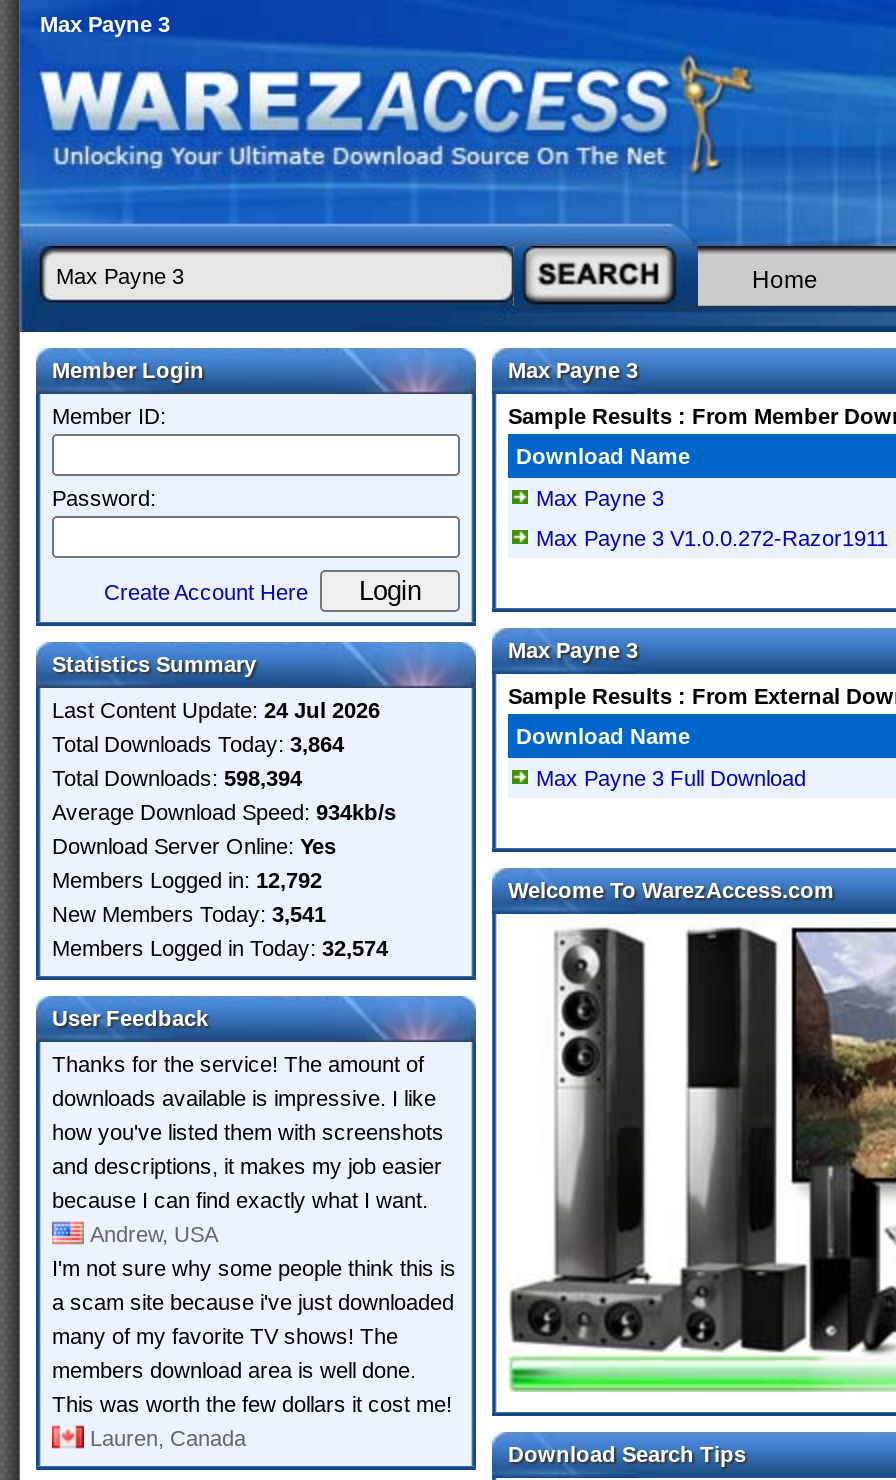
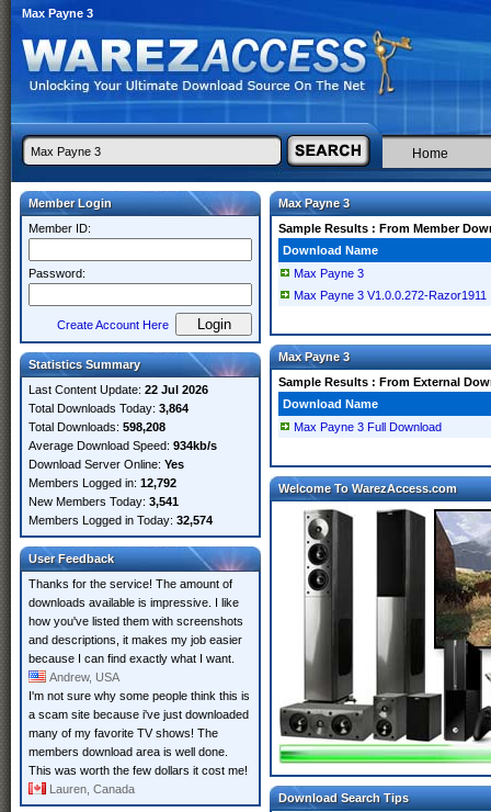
[52,698,380,722] Last Content Update: 24 Jul 2026 -> [28,383,208,396] Last Content Update: 22 Jul 2026
[52,766,302,790] Total Downloads: 598,394 -> [28,420,165,433] Total Downloads: 598,208

